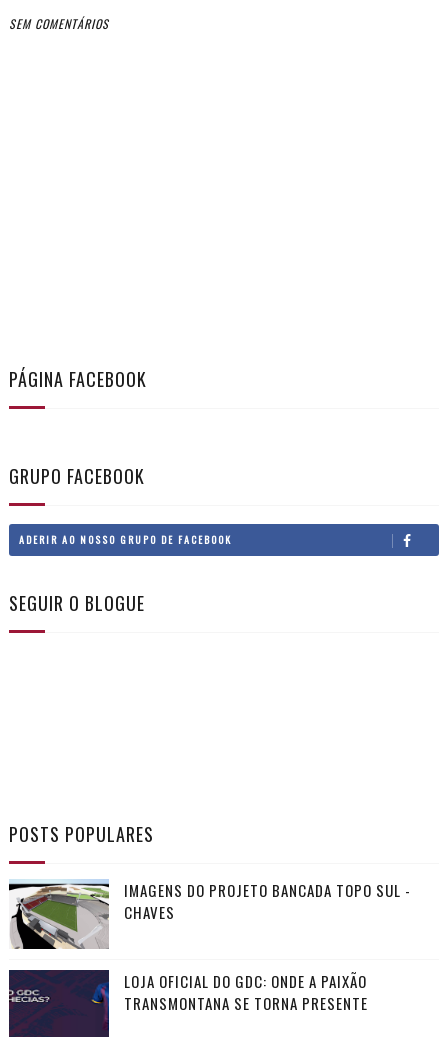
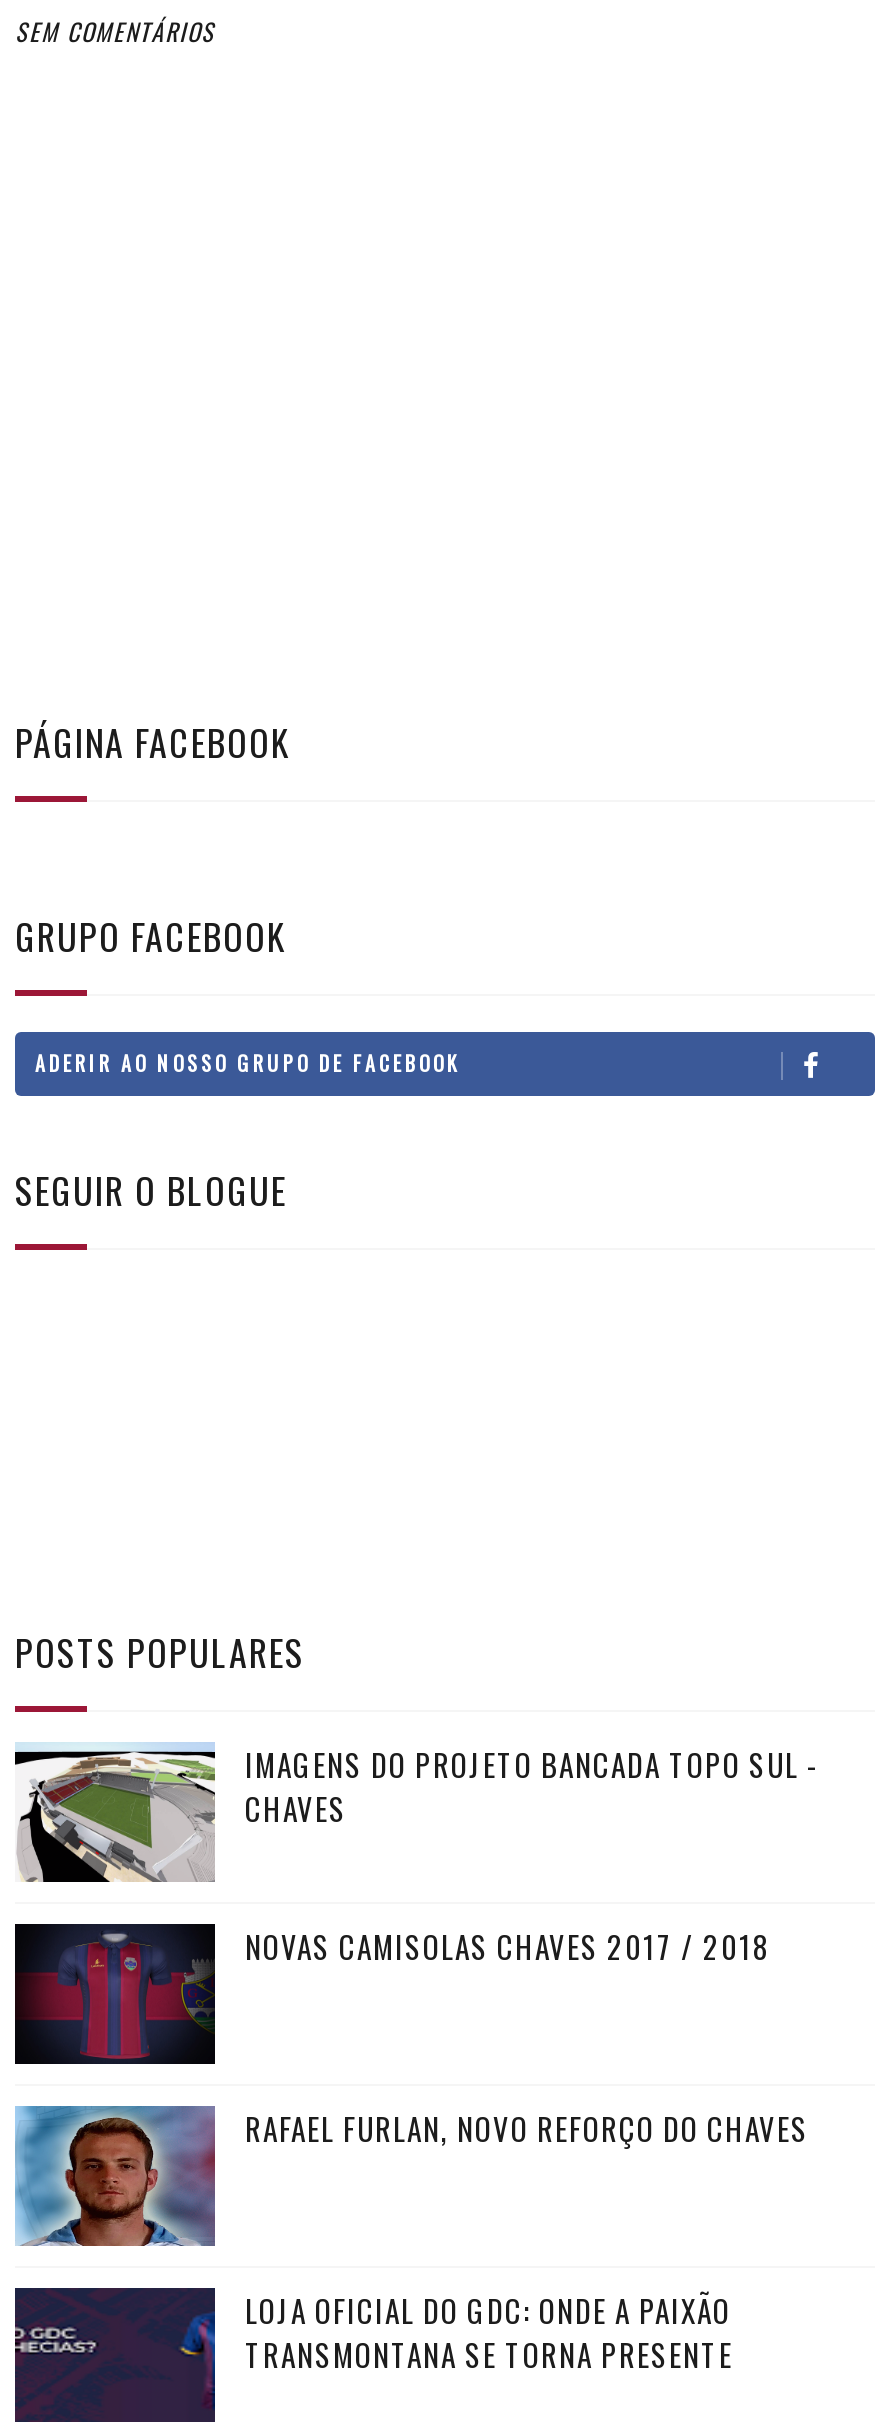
none -> [13,2105,809,2248] [image] | RAFAEL FURLAN, NOVO REFORÇO DO CHAVES
none -> [15,1923,771,2076] [image] | NOVAS CAMISOLAS CHAVES 2017 / 2018

